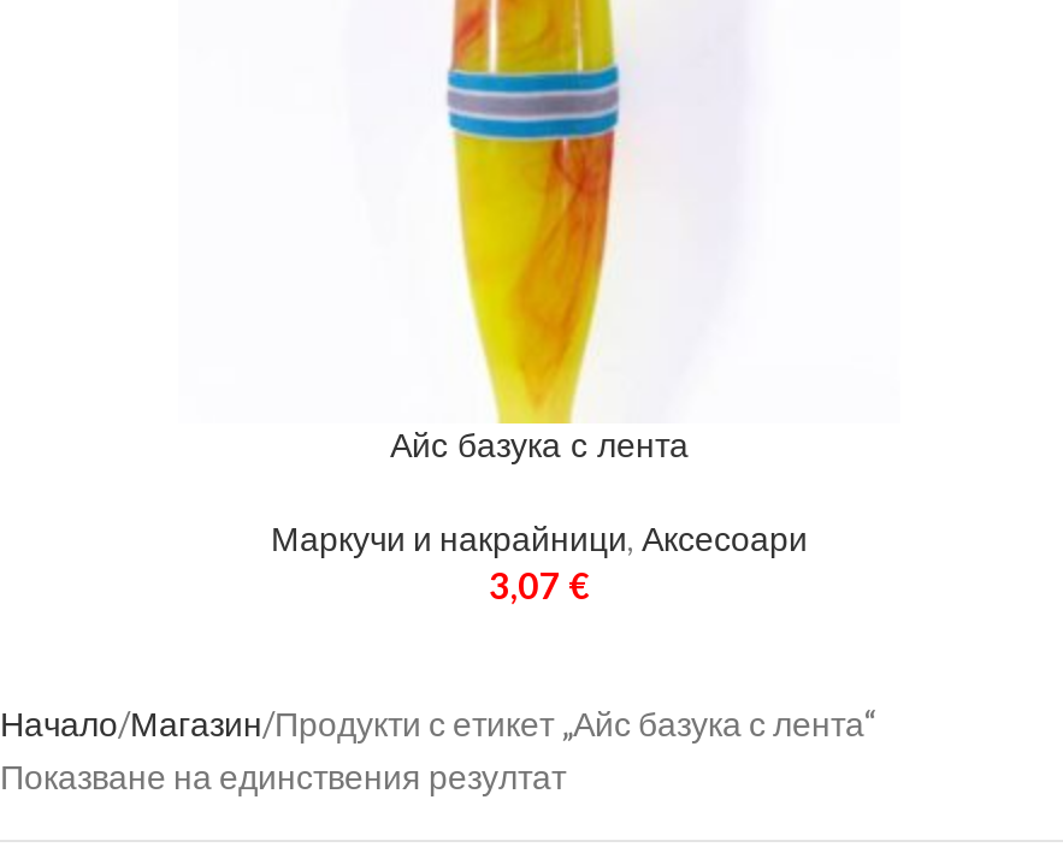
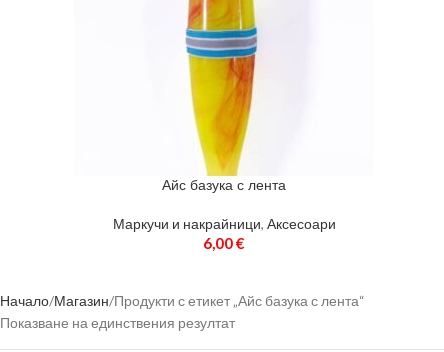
[489,563,590,606] 3,07 € -> [203,234,245,252] 6,00 €

